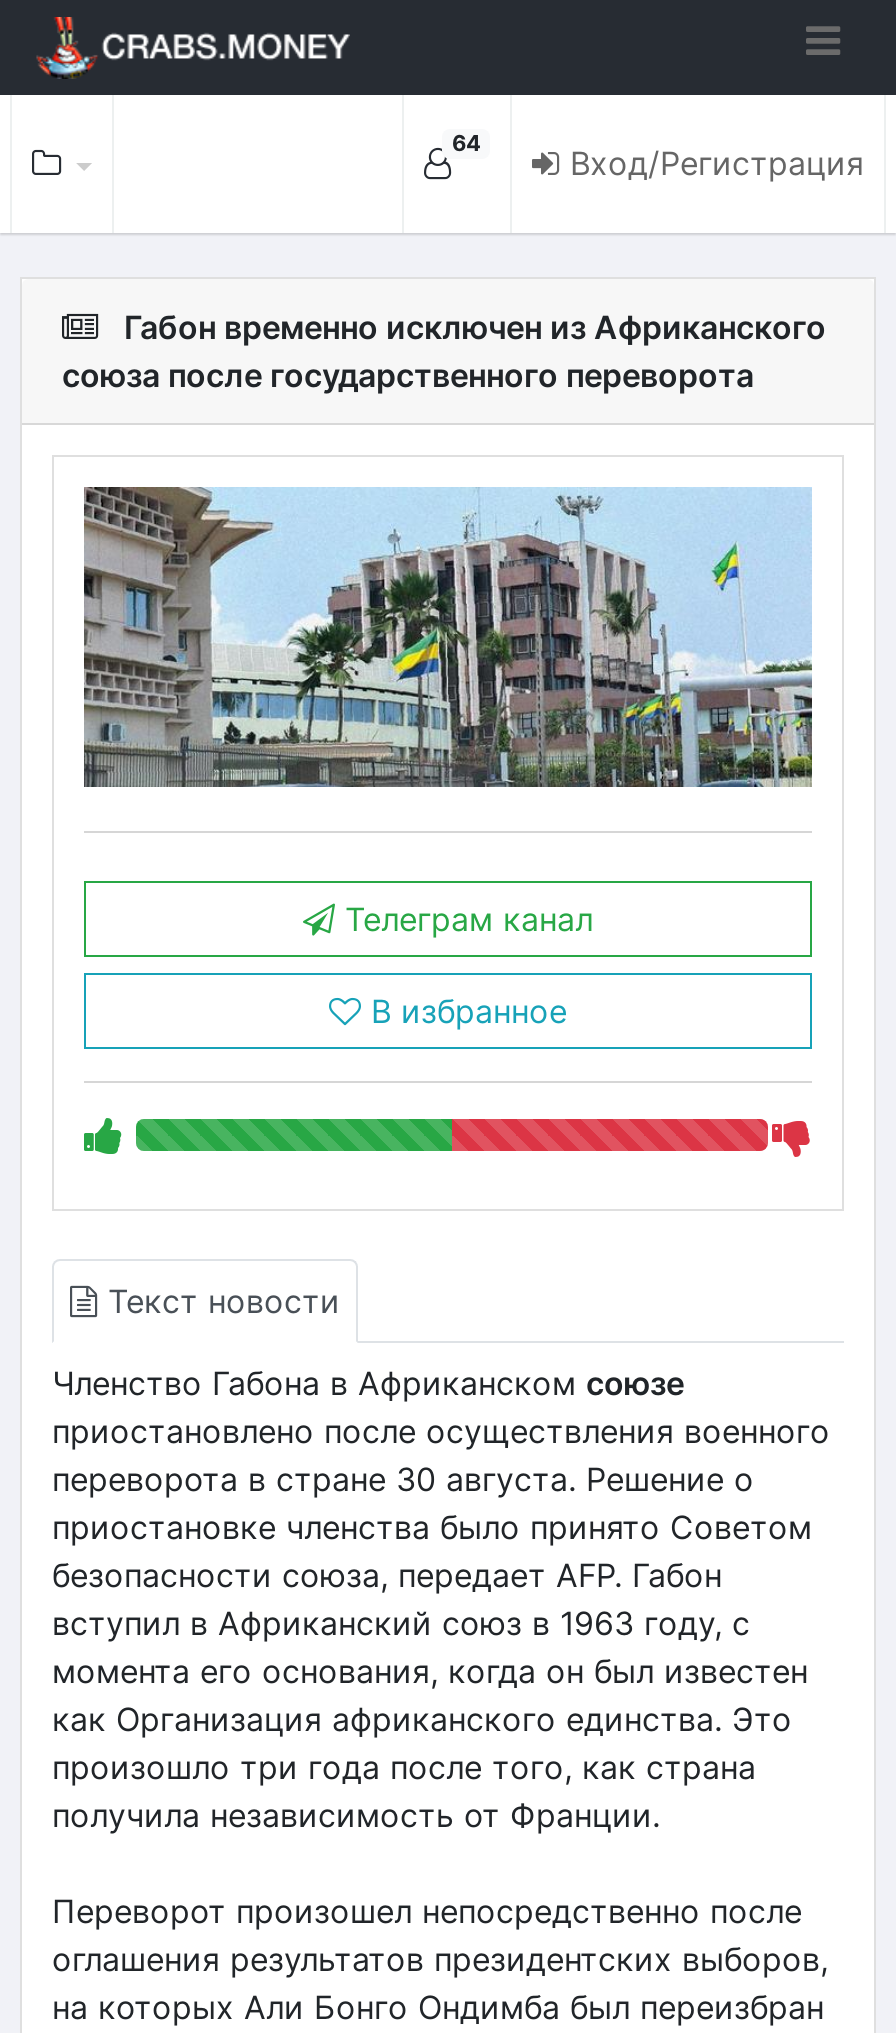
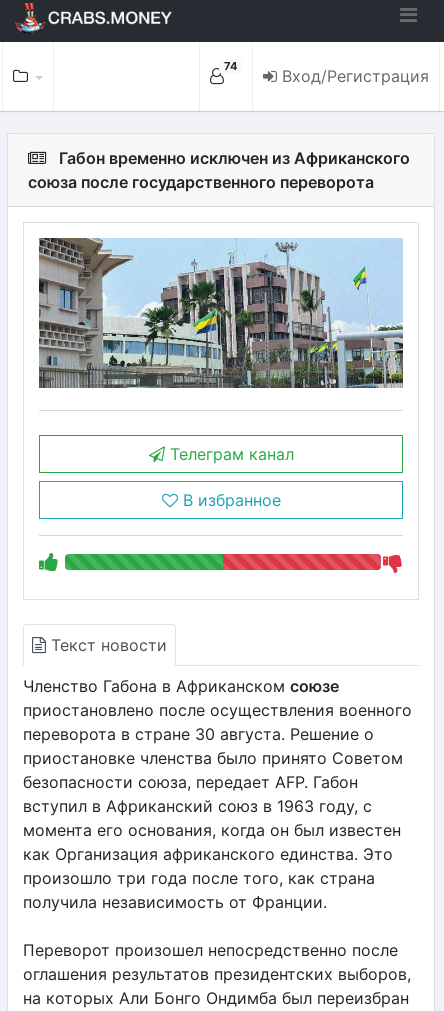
[452,129,480,157] 64 -> [224,59,237,73] 74

